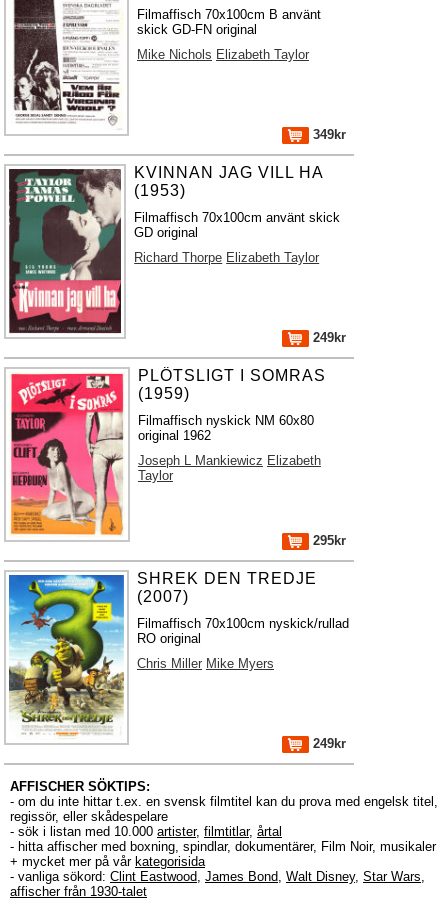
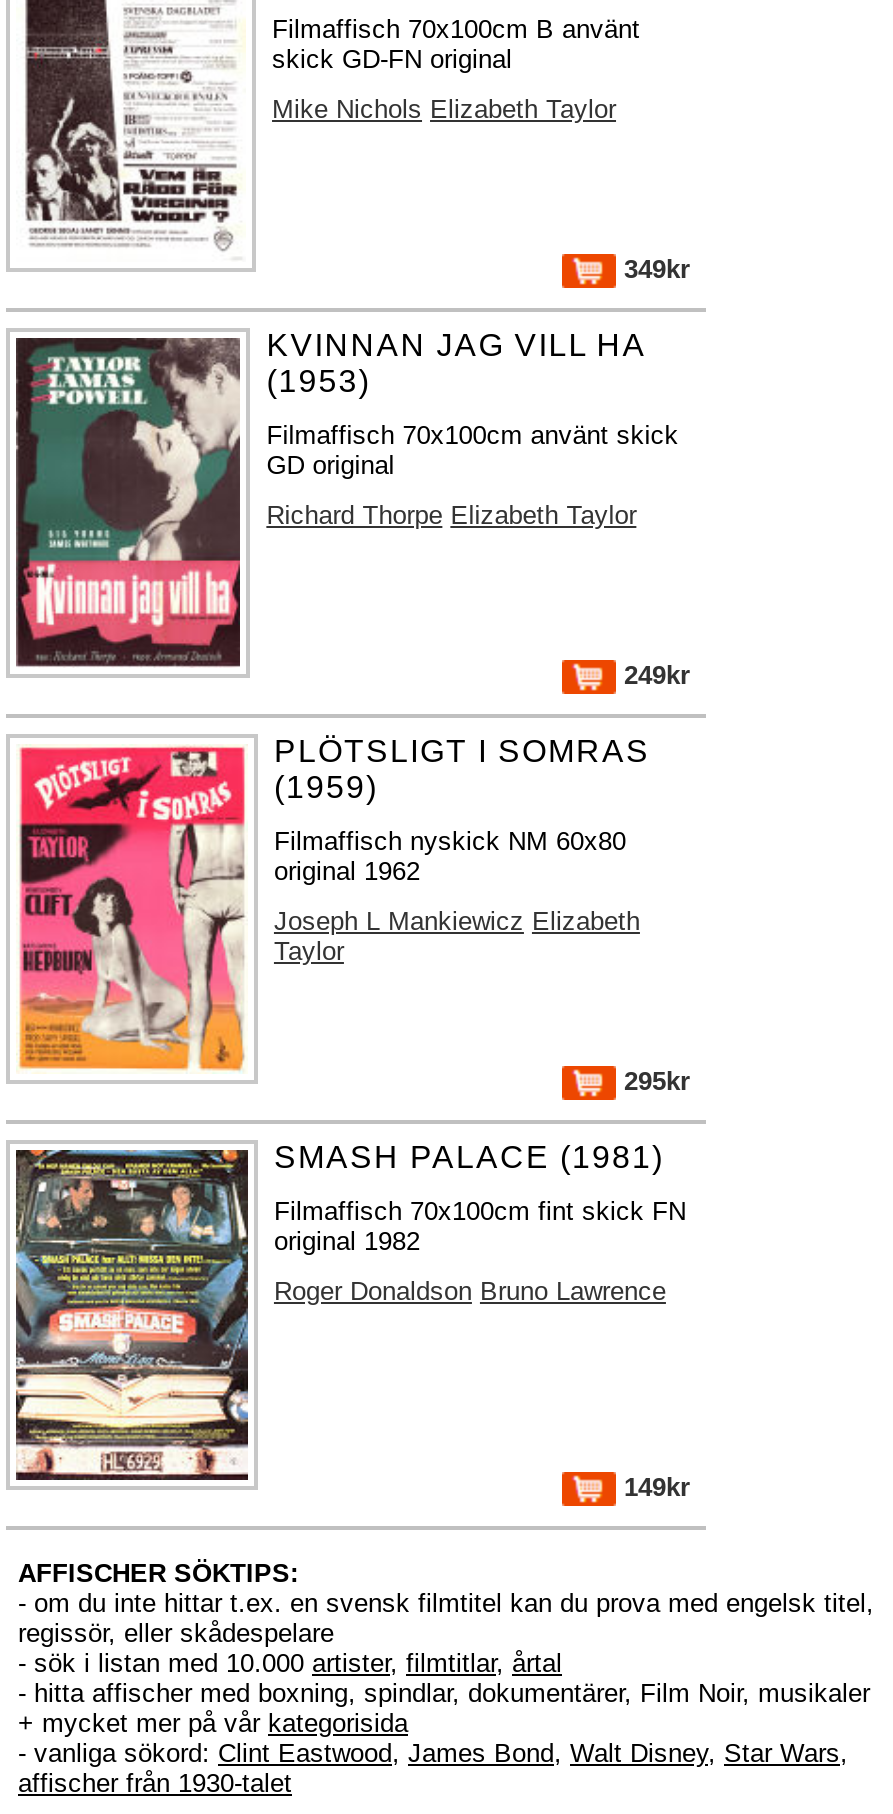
[8,570,317,740] [image] | SHREK DEN TREDJE | (2007) -> [14,1140,664,1482] [image] | SMASH PALACE (1981)
[137,616,349,646] Filmaffisch 70x100cm nyskick/rullad | RO original -> [274,1196,686,1256] Filmaffisch 70x100cm fint skick FN | original 1982
[137,656,274,671] Chris Miller Mike Myers -> [274,1276,666,1306] Roger Donaldson Bruno Lawrence
[309,736,346,751] 249kr -> [616,1472,690,1502] 149kr

